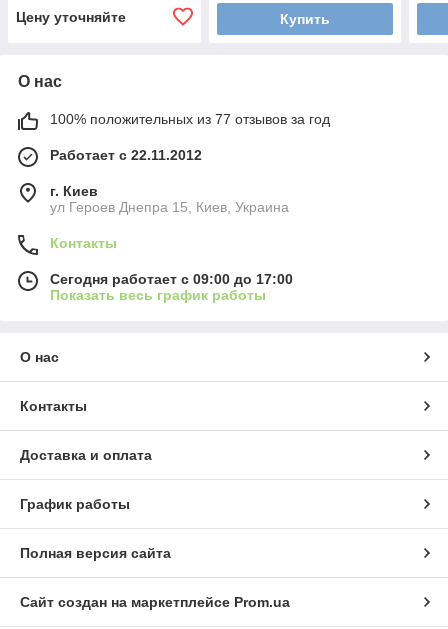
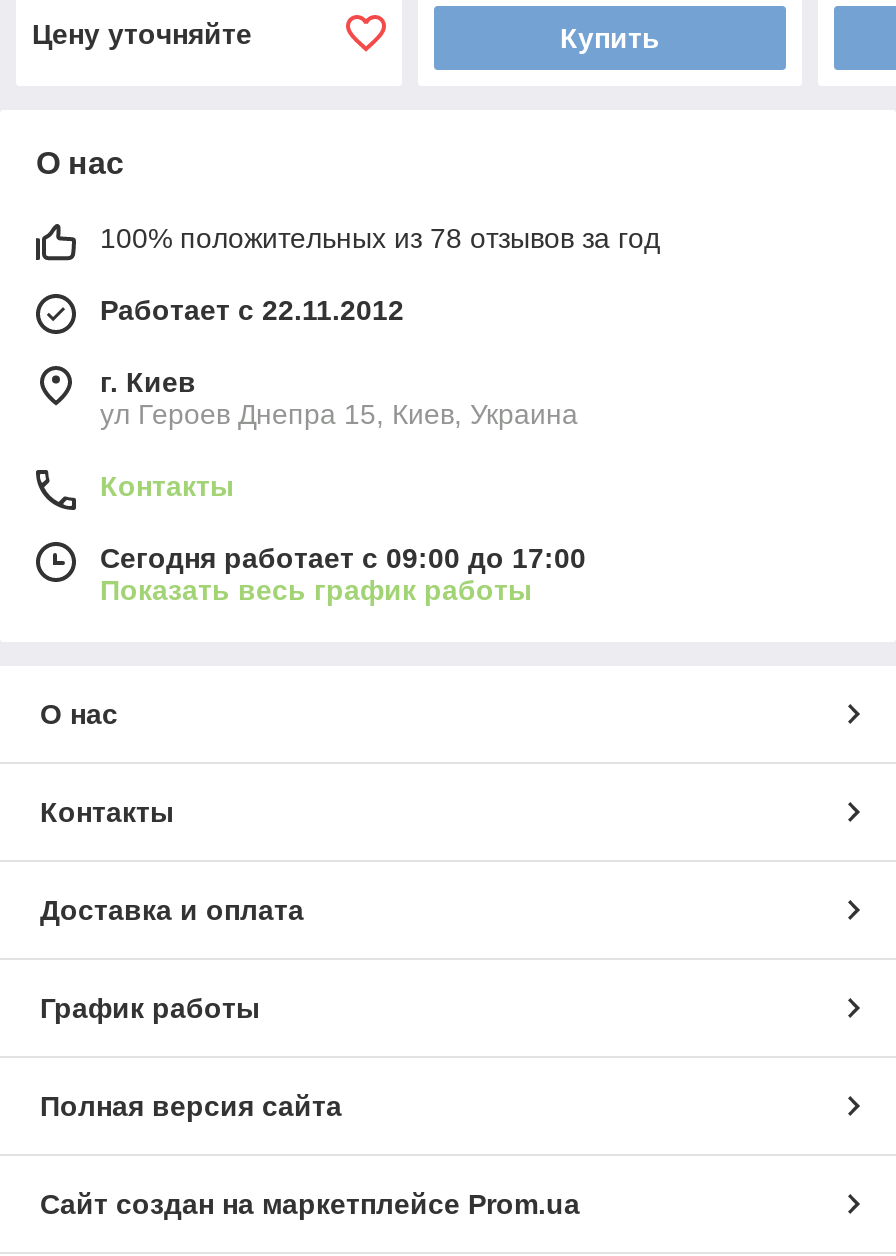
[50,111,330,127] 100% положительных из 77 отзывов за год -> [100,223,660,255] 100% положительных из 78 отзывов за год

